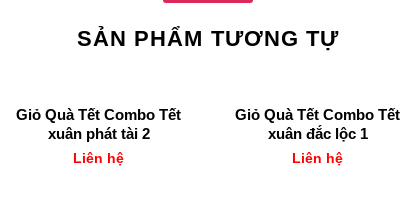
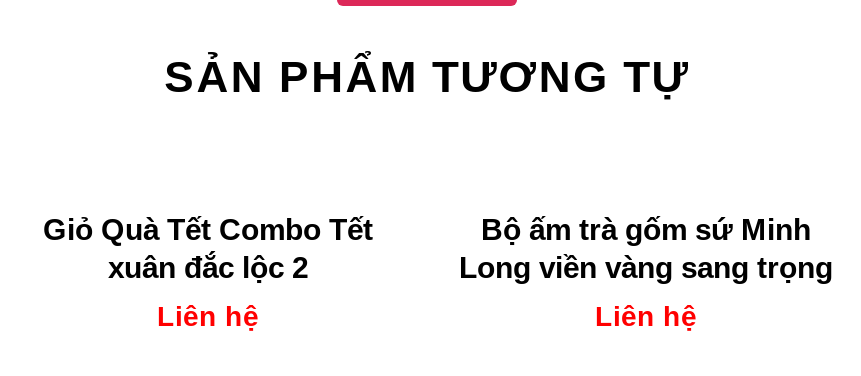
[235,106,400,142] Giỏ Quà Tết Combo Tết | xuân đắc lộc 1 -> [459,212,833,284] Bộ ấm trà gốm sứ Minh | Long viền vàng sang trọng
[47,125,149,142] xuân phát tài 2 -> [108,250,308,284] xuân đắc lộc 2

